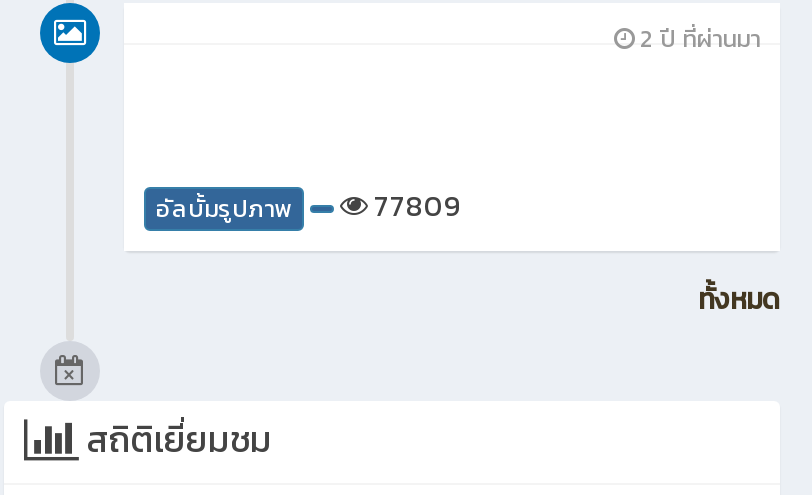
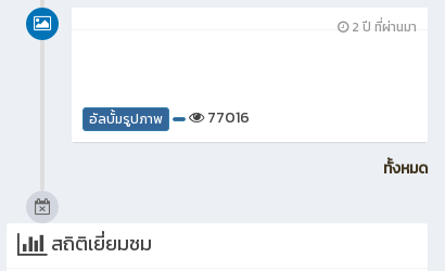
[368,185,462,227] 77809 -> [204,106,250,129] 77016

